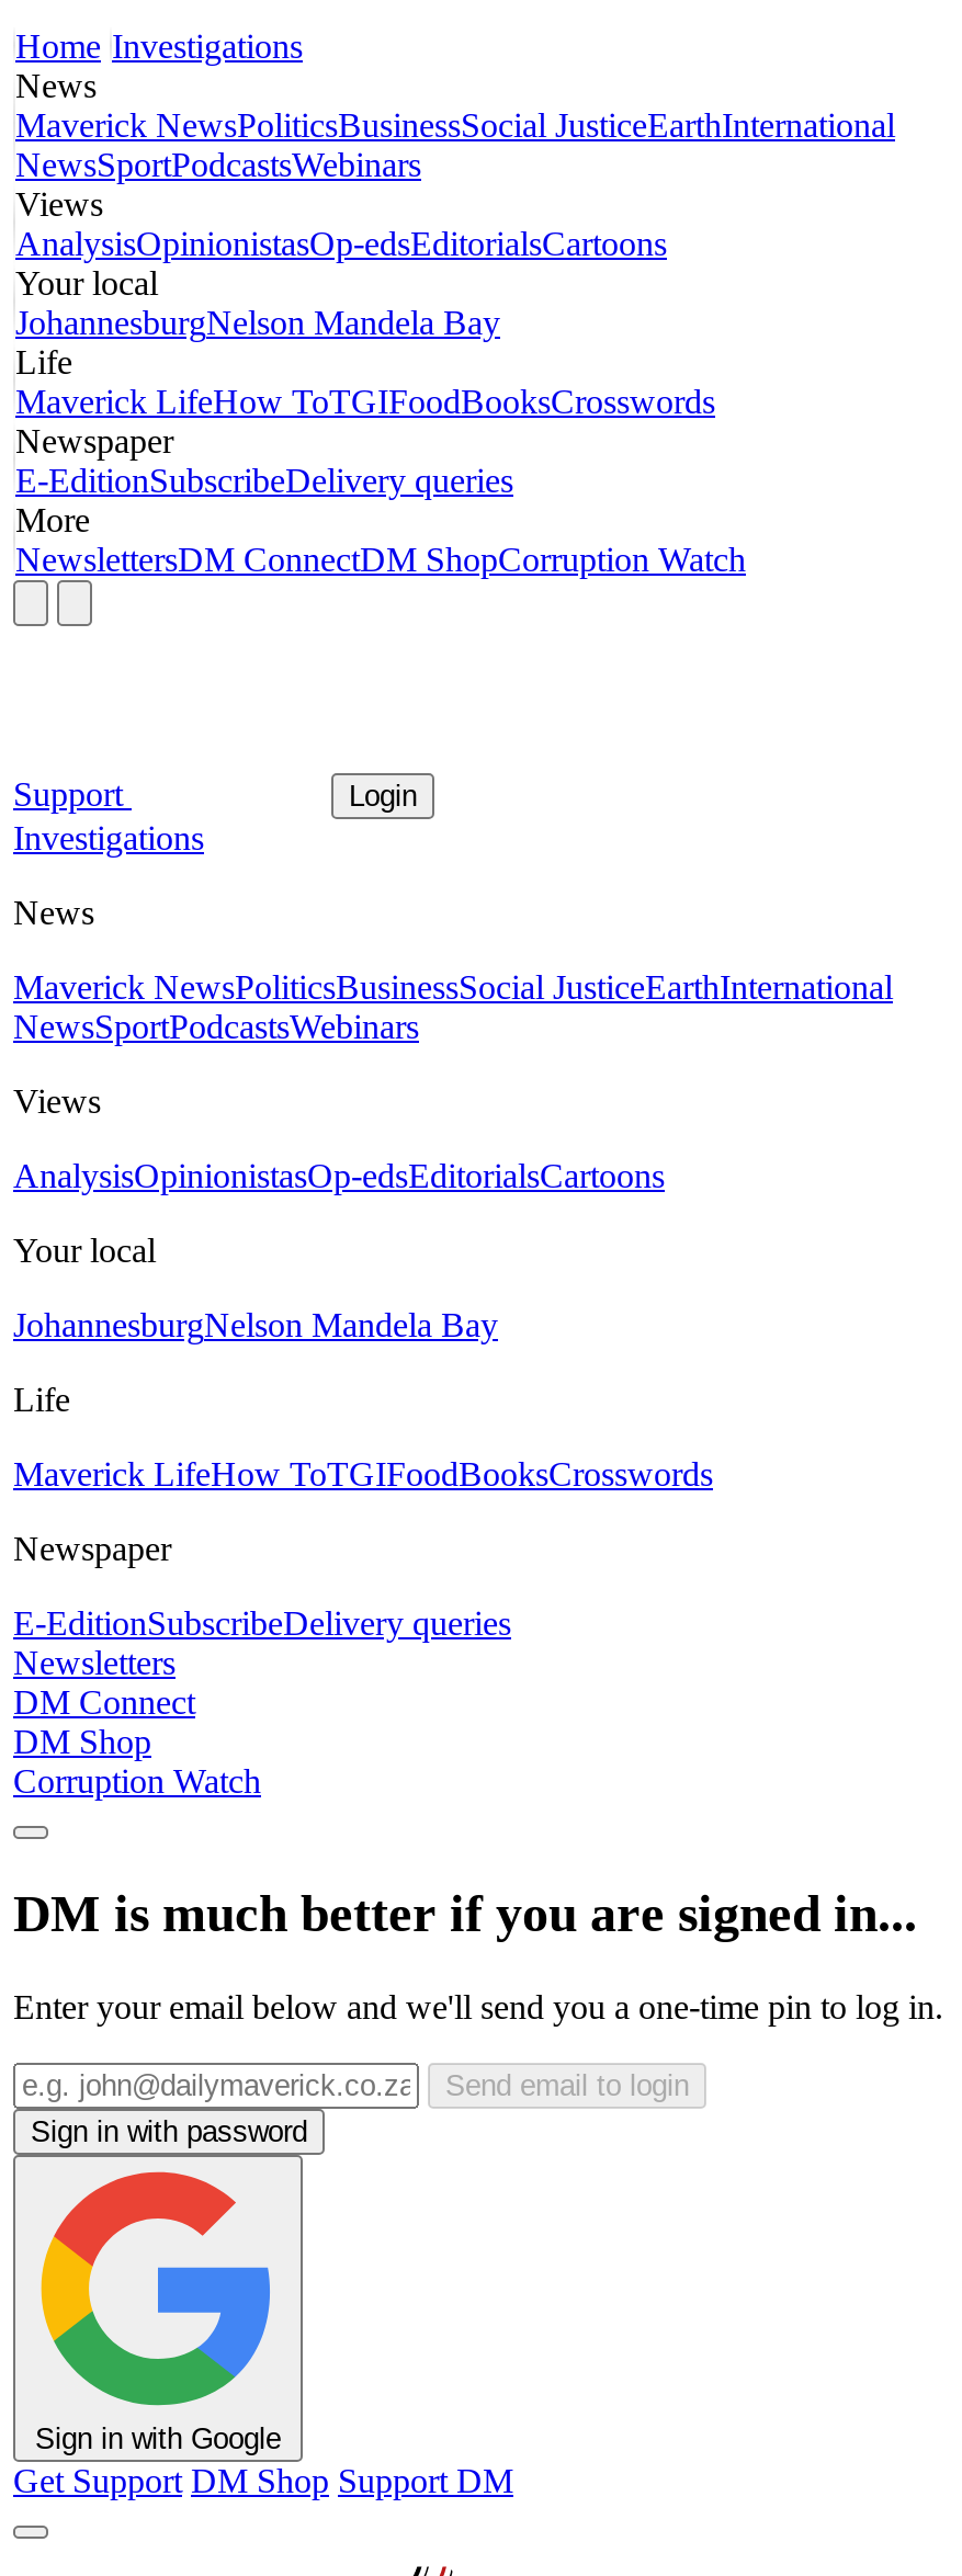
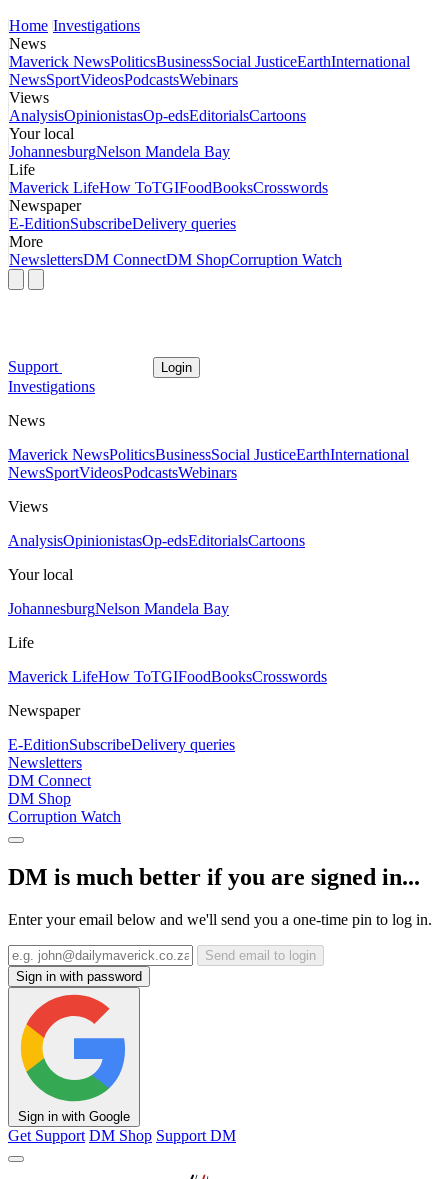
[15,147,421,184] NewsSportPodcastsWebinars -> [9,71,238,88] NewsSportVideosPodcastsWebinars
[13,1009,419,1046] NewsSportPodcastsWebinars -> [8,464,237,481] NewsSportVideosPodcastsWebinars

